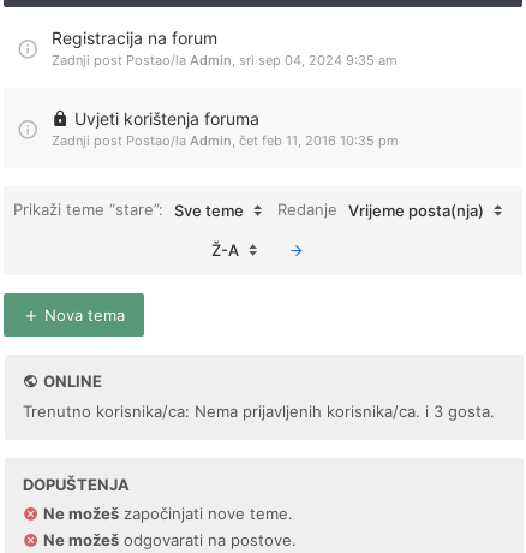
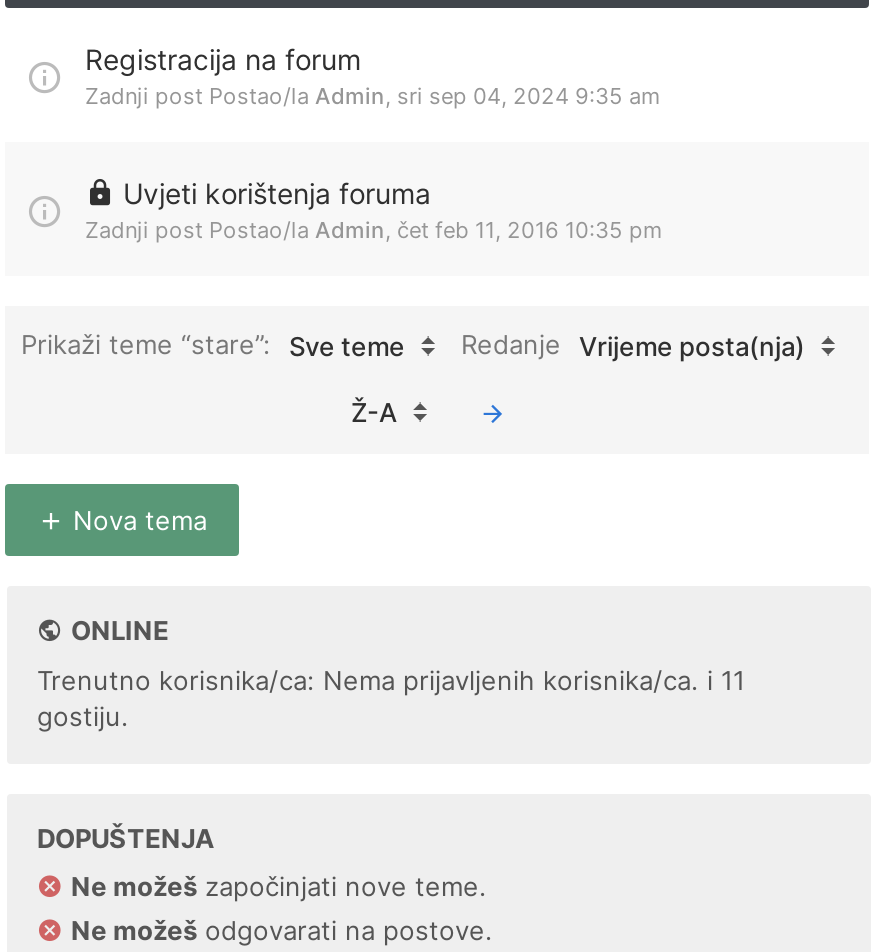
[23,402,495,421] Trenutno korisnika/ca: Nema prijavljenih korisnika/ca. i 3 gosta. -> [37,664,745,732] Trenutno korisnika/ca: Nema prijavljenih korisnika/ca. i 11 | gostiju.

